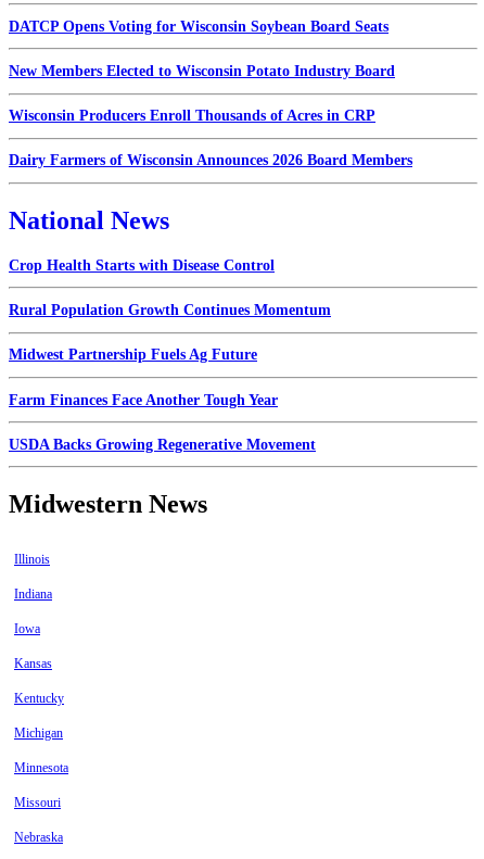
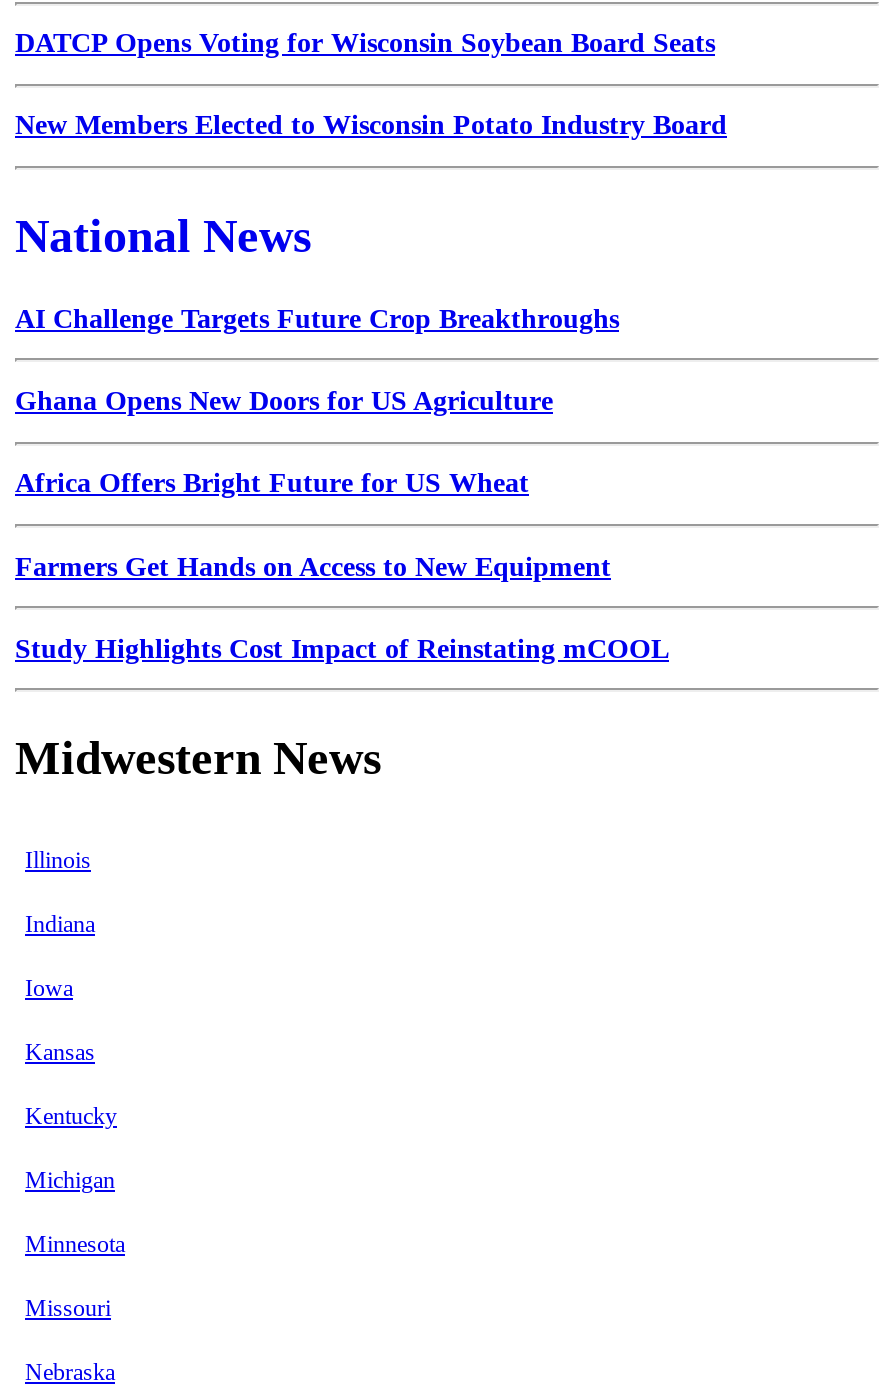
[9,108,412,169] Wisconsin Producers Enroll Thousands of Acres in CRP | Dairy Farmers of Wisconsin Announces 2026 Board Members -> none
[9,257,275,274] Crop Health Starts with Disease Control -> [15,304,619,334] AI Challenge Targets Future Crop Breakthroughs
[9,302,331,318] Rural Population Growth Continues Momentum -> [15,386,553,416] Ghana Opens New Doors for US Agriculture
[9,347,257,363] Midwest Partnership Fuels Ag Future -> [15,469,529,499] Africa Offers Bright Future for US Wheat
[9,391,278,408] Farm Finances Face Another Tough Year -> [15,551,611,581] Farmers Get Hands on Access to New Equipment
[9,436,316,453] USDA Backs Growing Regenerative Movement -> [15,634,669,664] Study Highlights Cost Impact of Reinstating mCOOL

